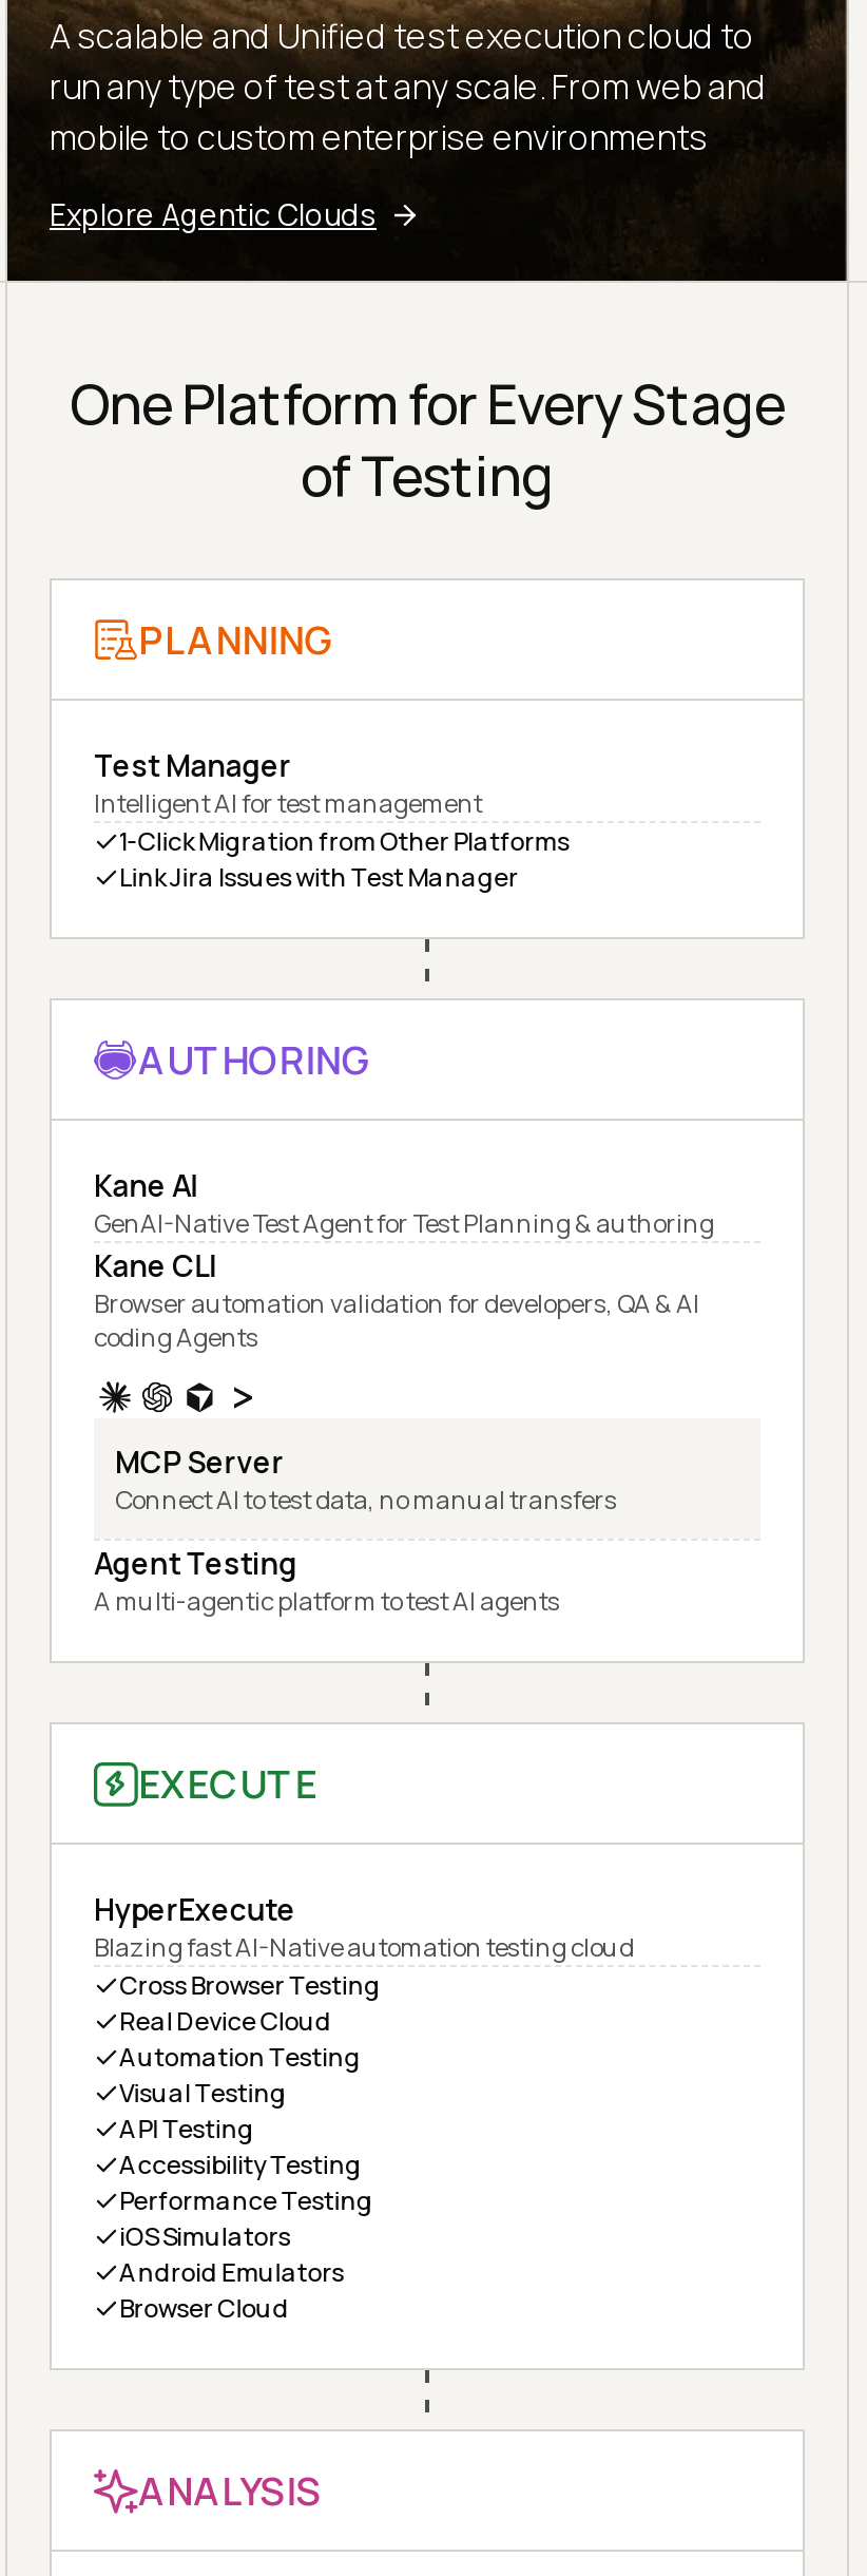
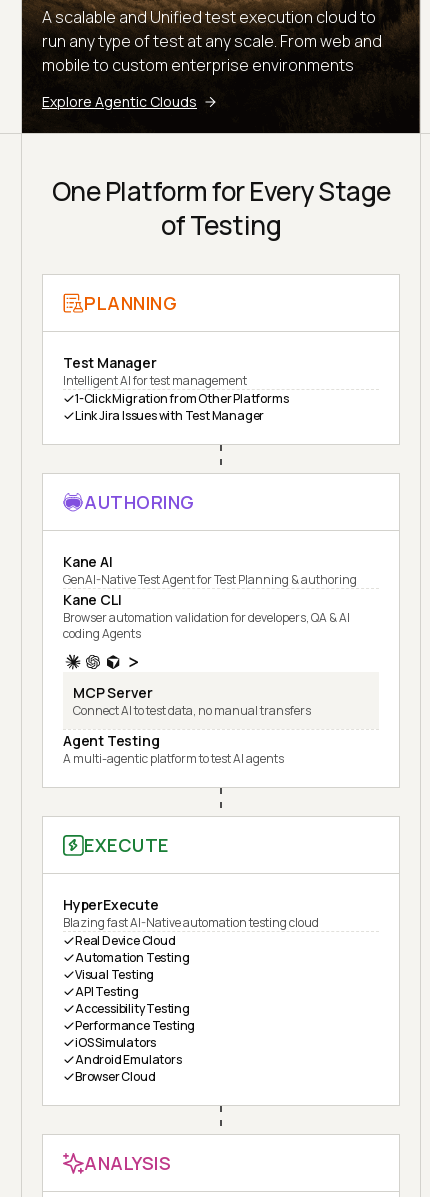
[119,1968,380,2003] Cross Browser Testing -> none

